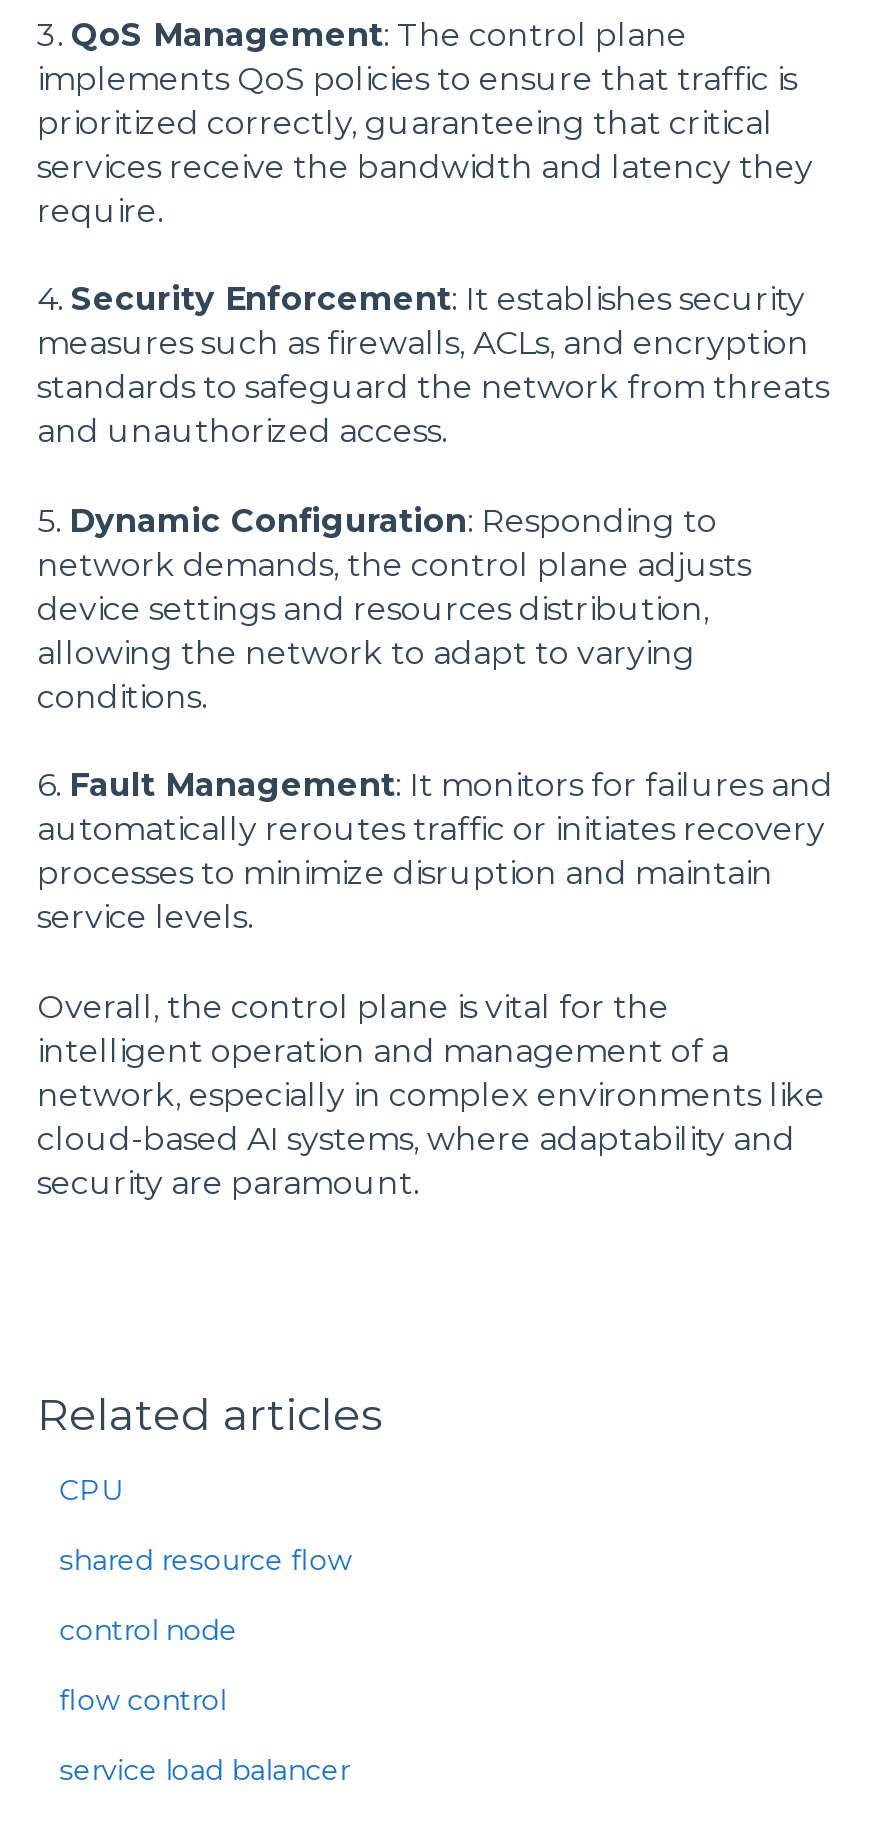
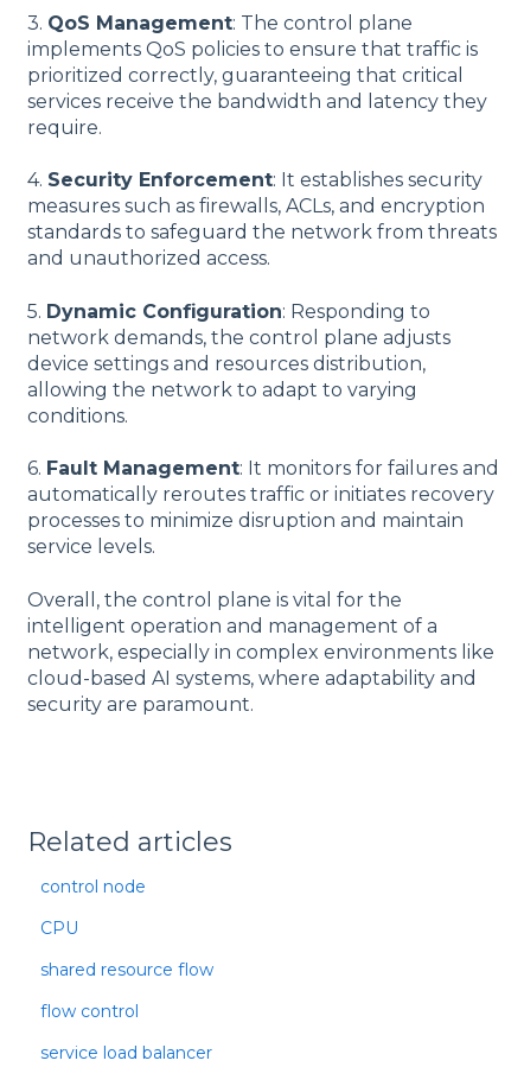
moved [59,1472,351,1578] -> [41,917,214,980]: CPU | shared resource flow
moved [59,1612,237,1648] -> [41,876,146,897]: control node

